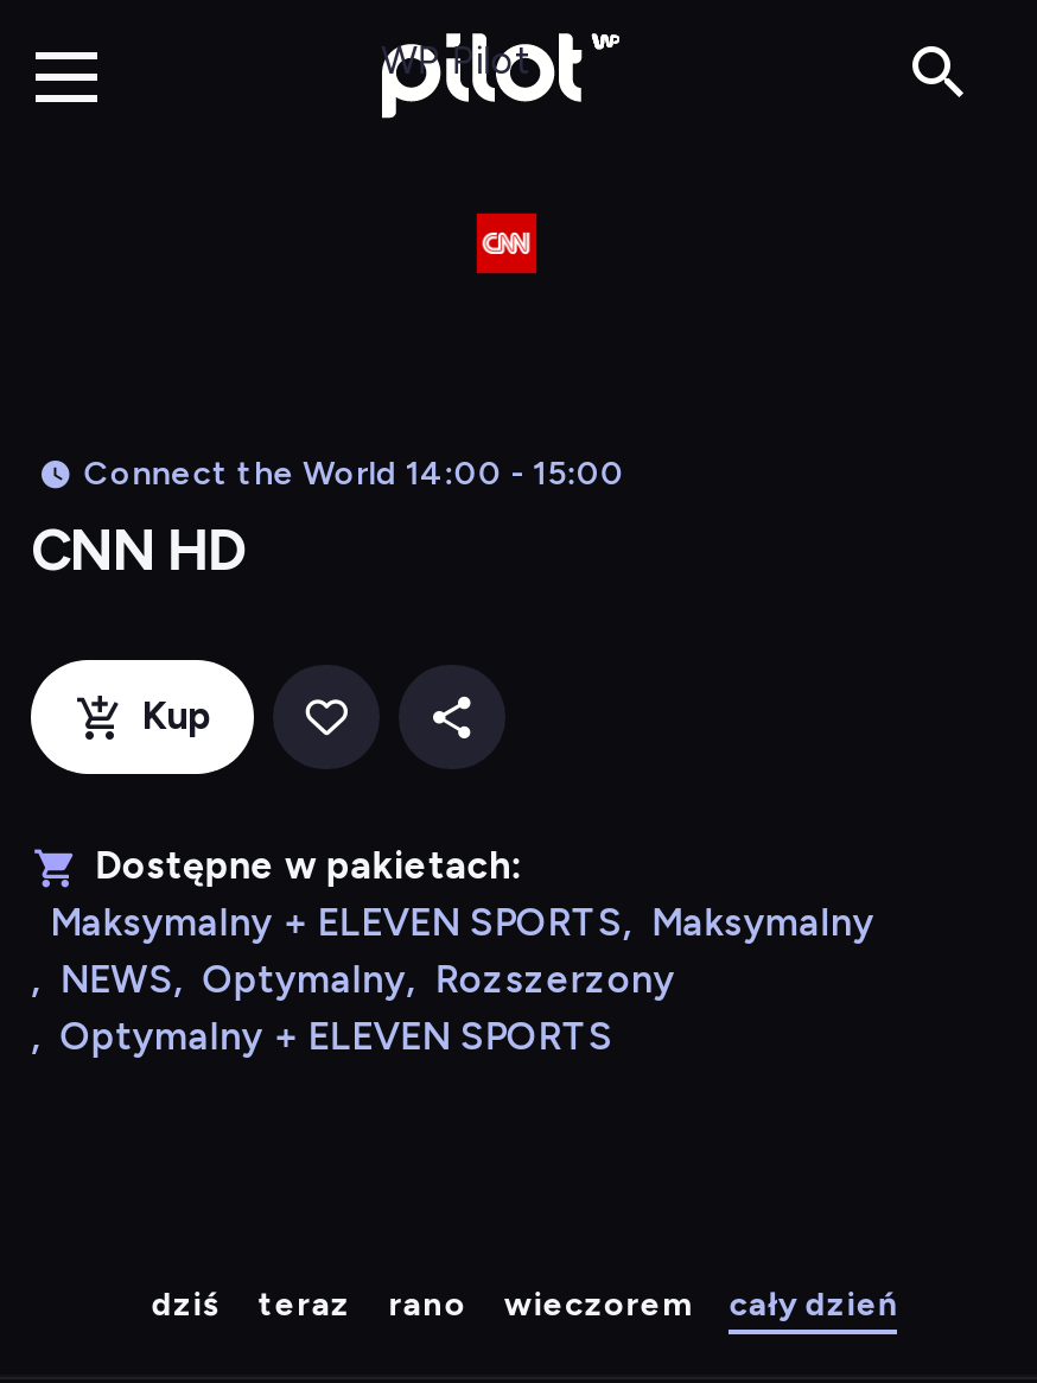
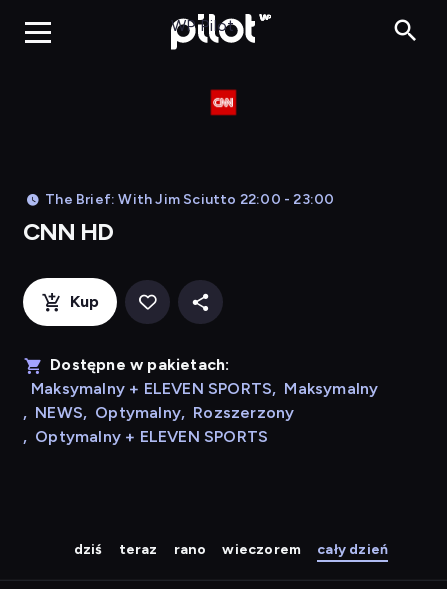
[84,453,625,494] Connect the World 14:00 - 15:00 -> [45,191,334,208] The Brief: With Jim Sciutto 22:00 - 23:00

